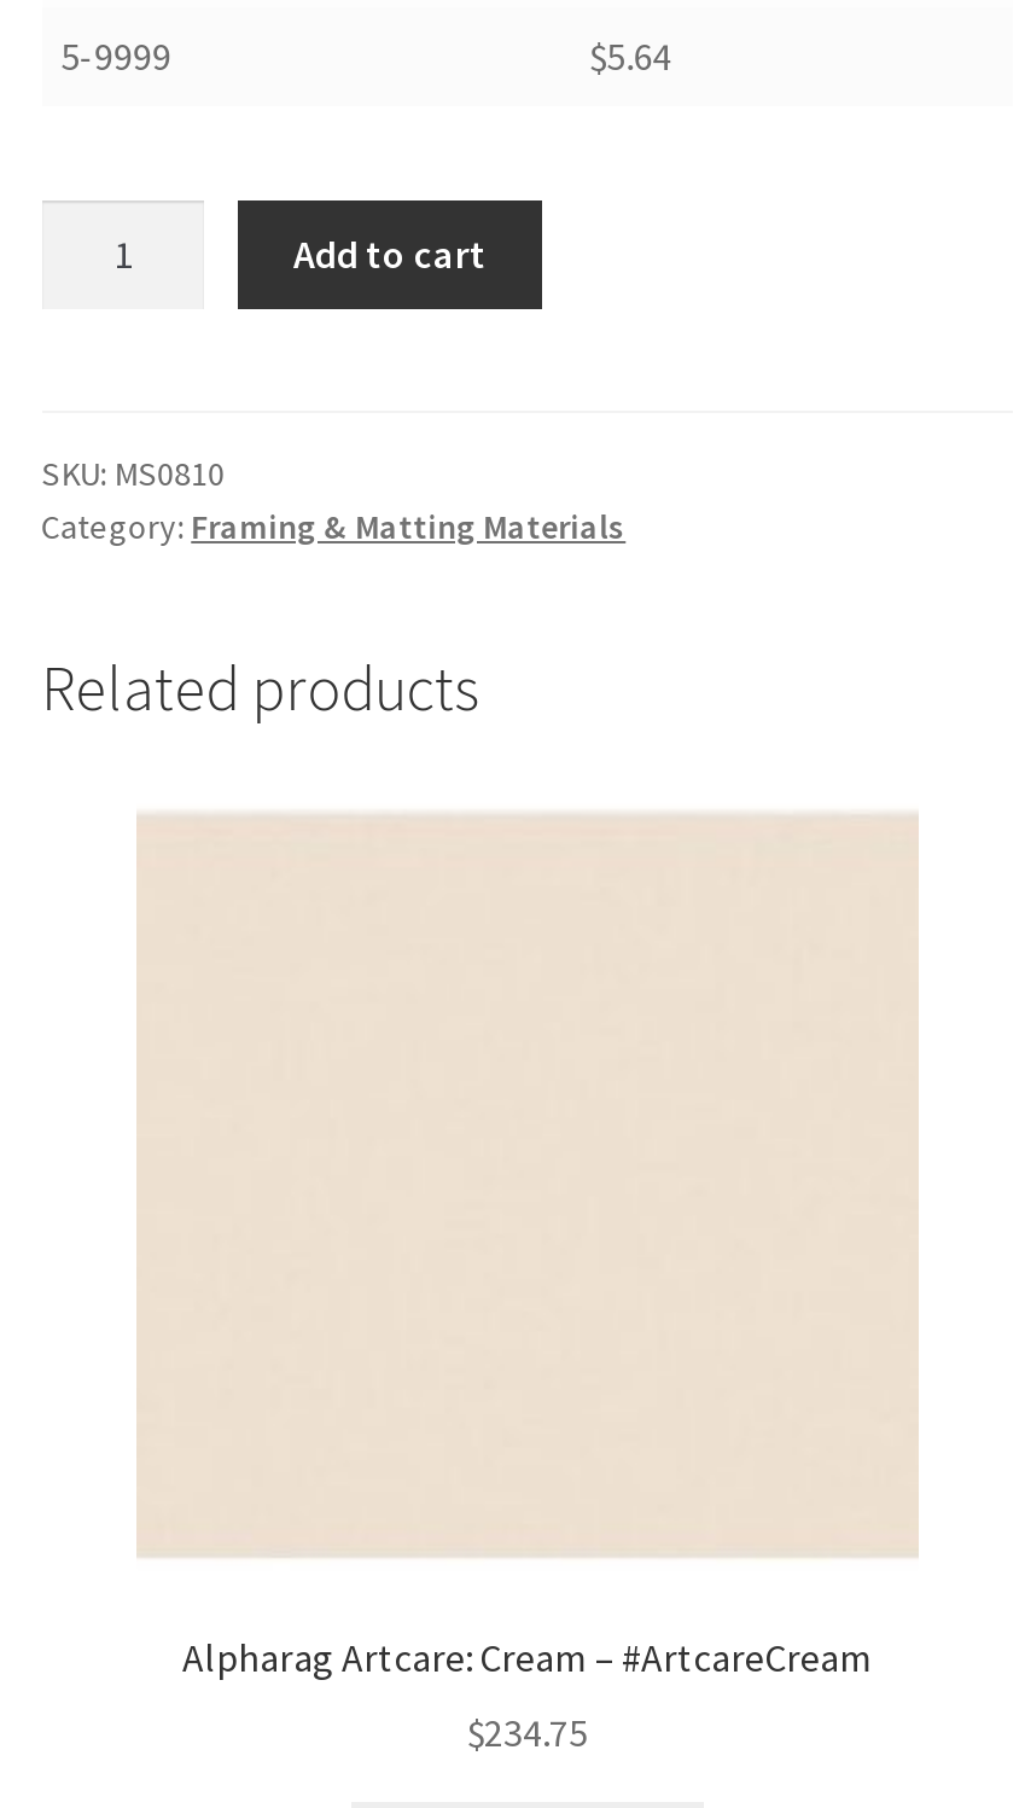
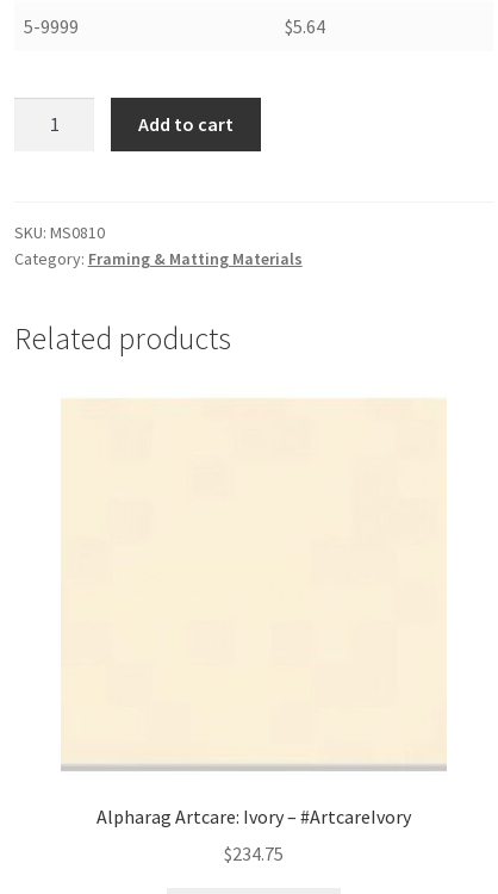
[182,1633,873,1682] Alpharag Artcare: Cream – #ArtcareCream -> [97,805,411,829] Alpharag Artcare: Ivory – #ArtcareIvory

